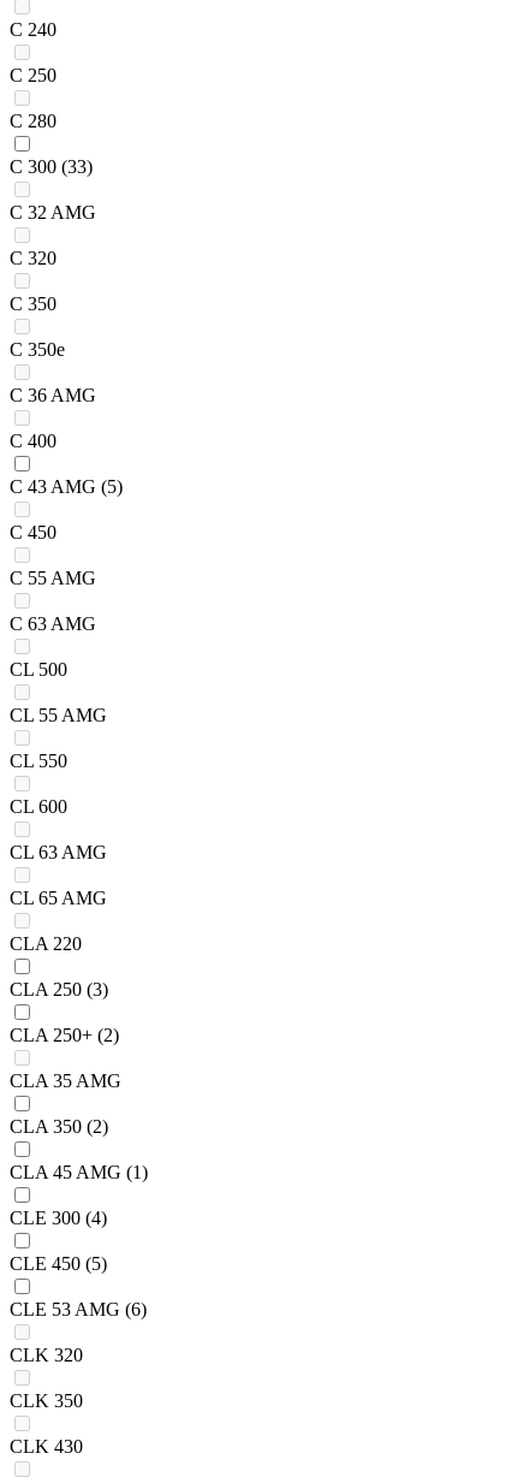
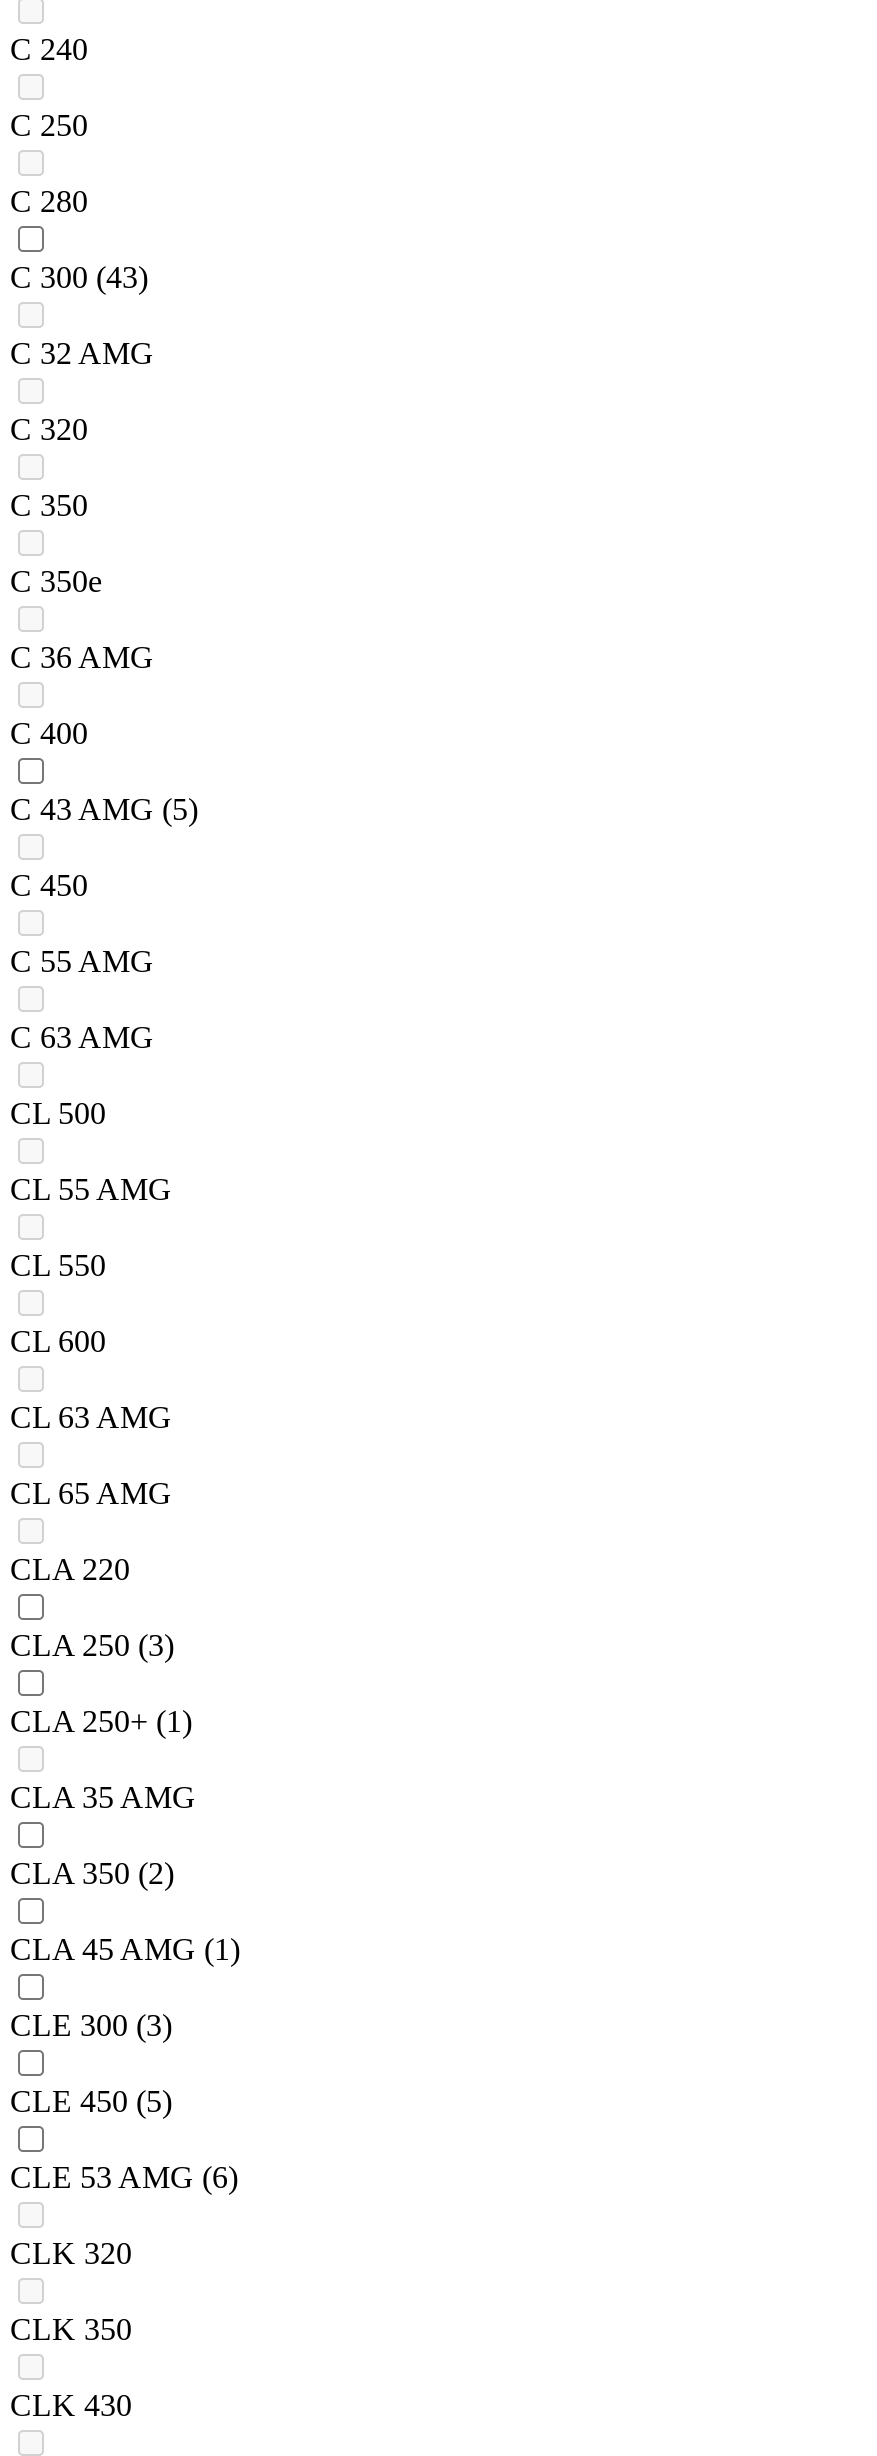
[10,157,93,177] C 300 (33) -> [10,261,148,295] C 300 (43)
[10,1025,119,1046] CLA 250+ (2) -> [10,1705,192,1739] CLA 250+ (1)
[10,1208,107,1229] CLE 300 (4) -> [10,2009,172,2043] CLE 300 (3)

